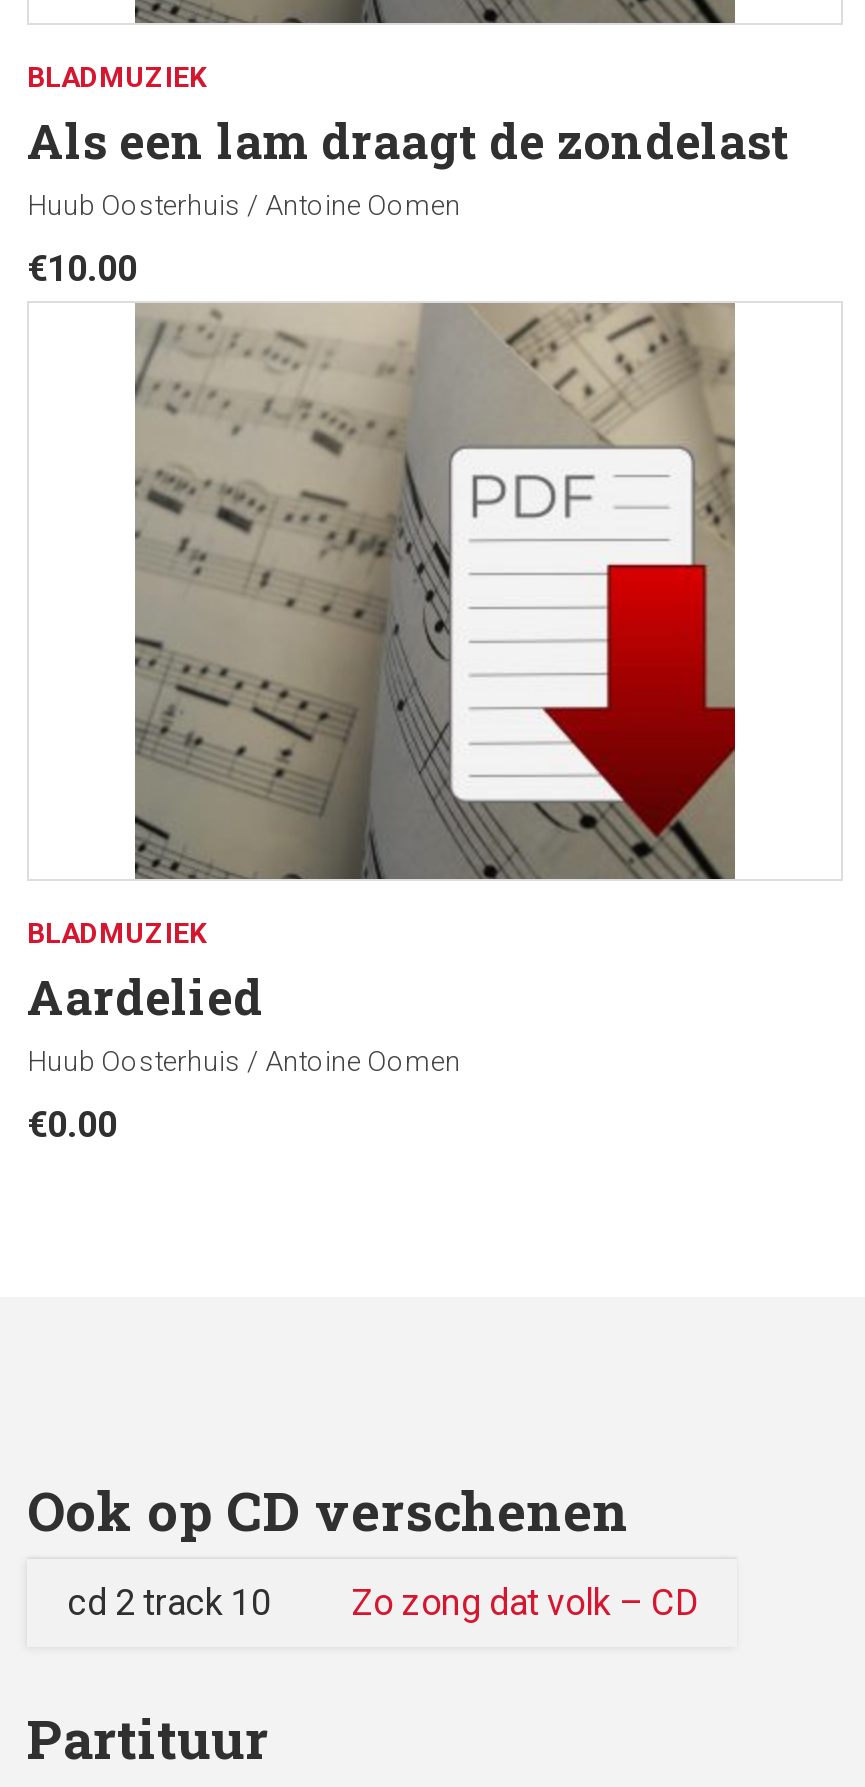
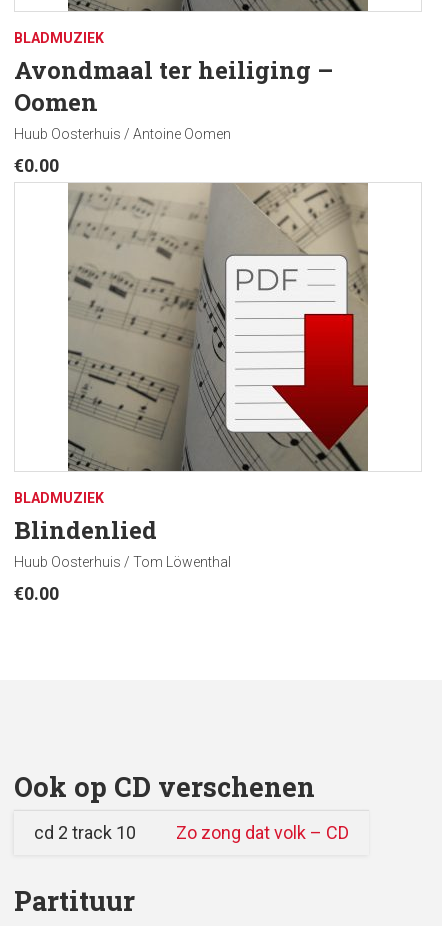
[27,108,789,172] Als een lam draagt de zondelast -> [14,54,333,118] Avondmaal ter heiliging – | Oomen
[27,246,137,288] €10.00 -> [14,155,59,176] €0.00
[27,964,461,1076] Aardelied | Huub Oosterhuis / Antoine Oomen -> [14,514,231,570] Blindenlied | Huub Oosterhuis / Tom Löwenthal

